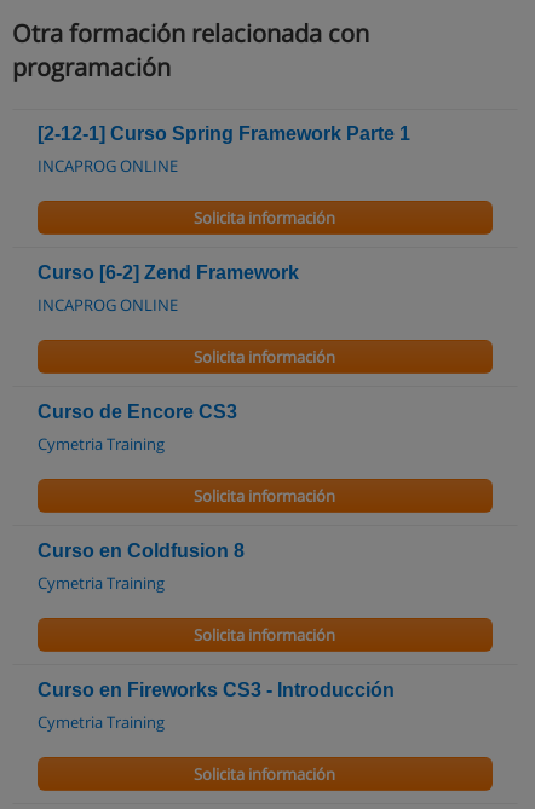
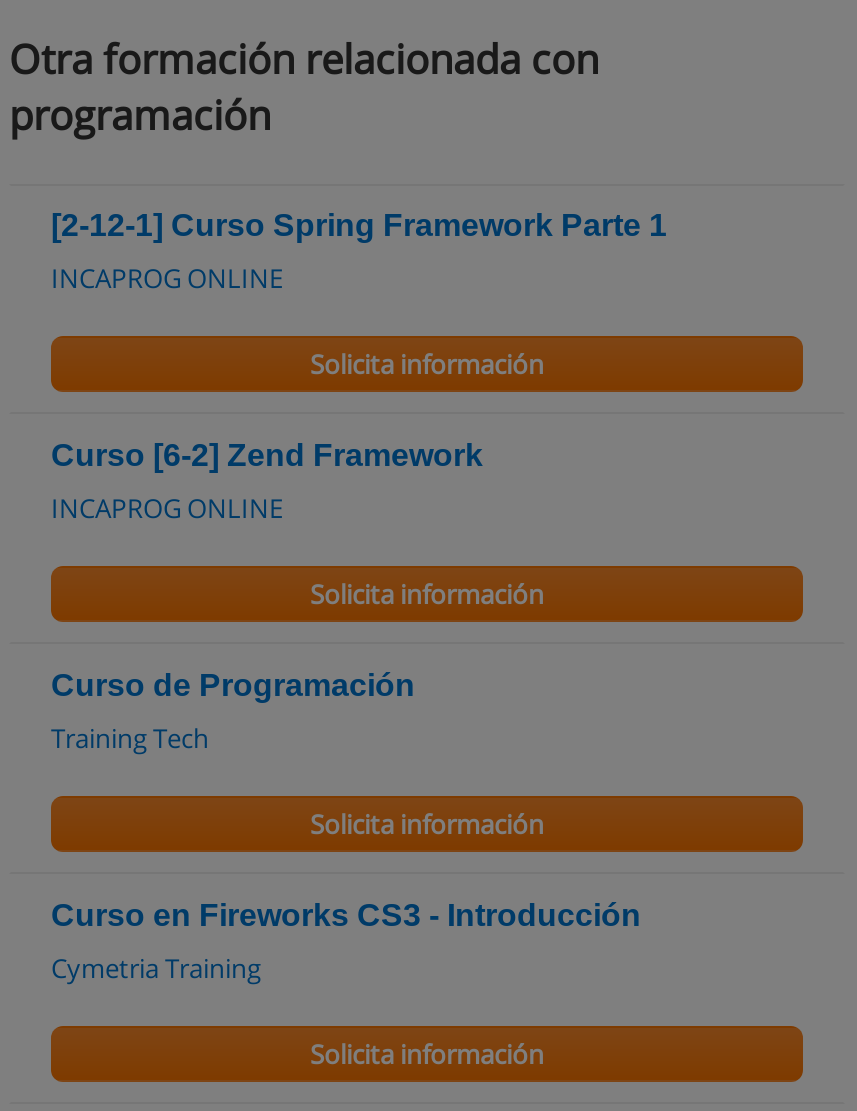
[38,401,336,593] Curso de Encore CS3 | Cymetria Training | Solicita información | Curso en Coldfusion 8 | Cymetria Training -> [51,667,415,755] Curso de Programación | Training Tech

